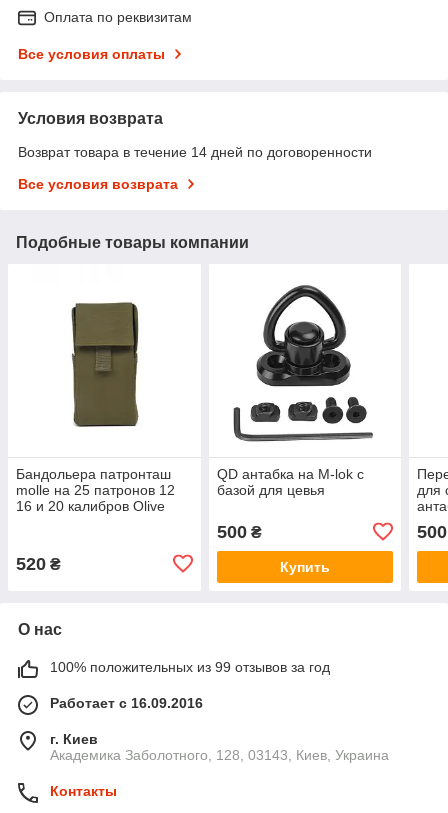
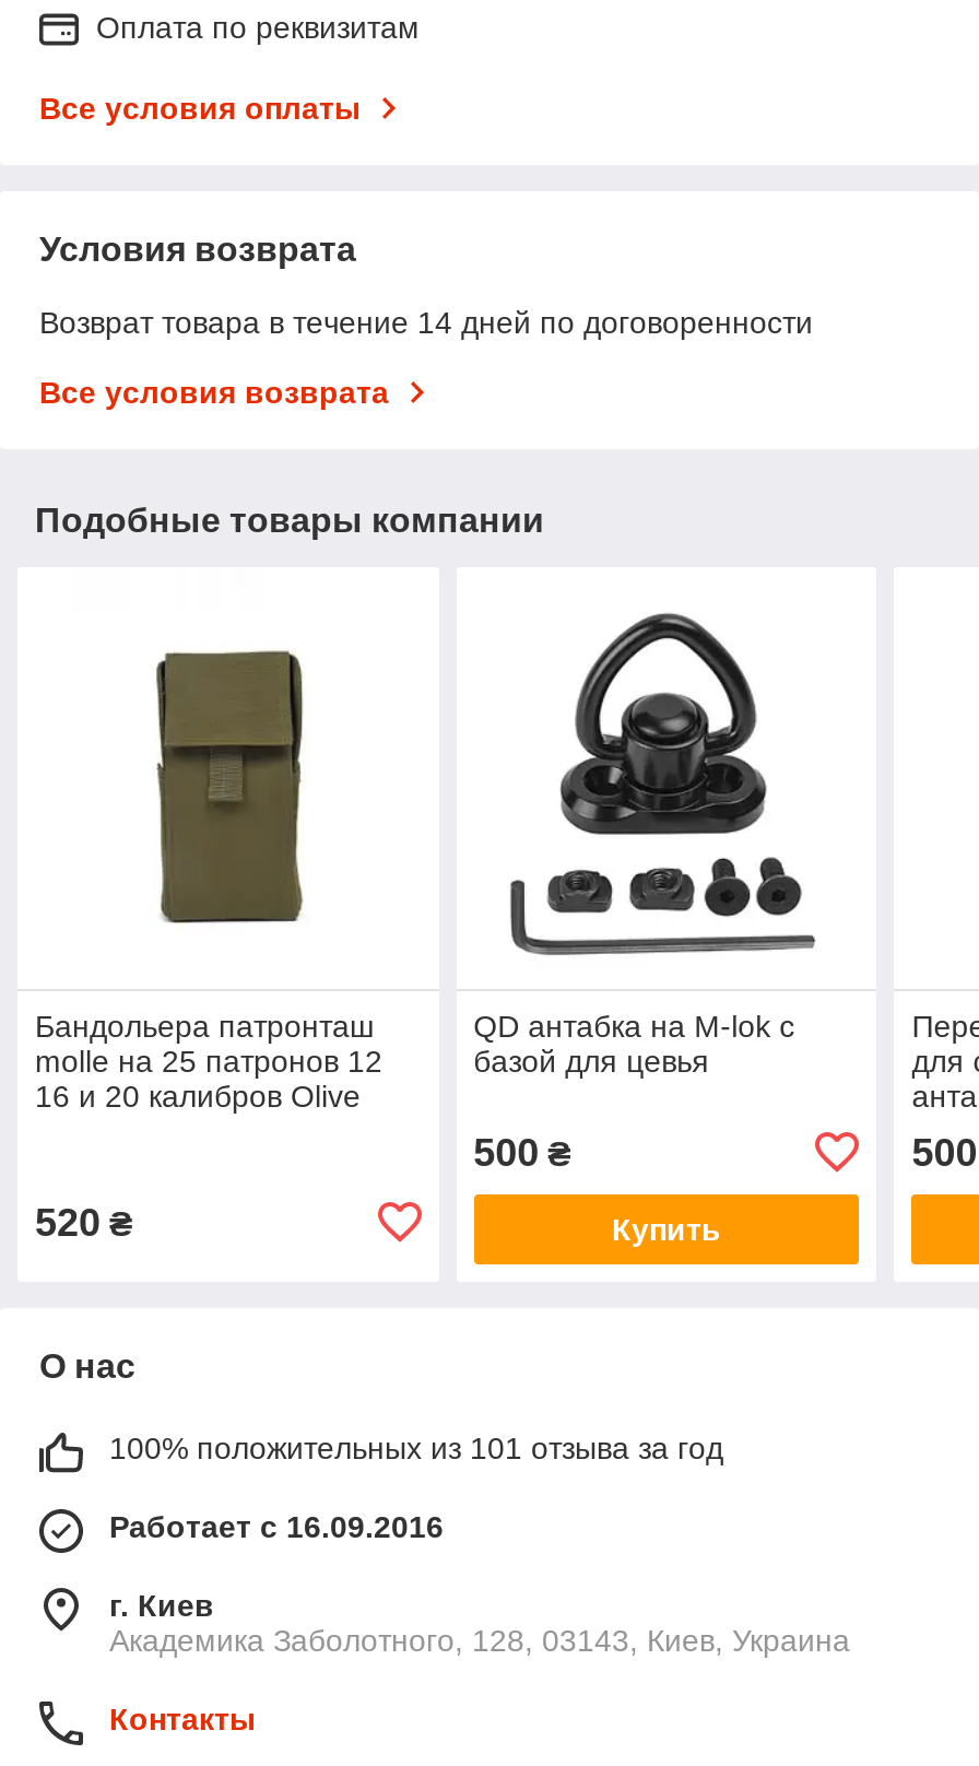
[50,659,330,675] 100% положительных из 99 отзывов за год -> [109,1430,723,1465] 100% положительных из 101 отзыва за год

